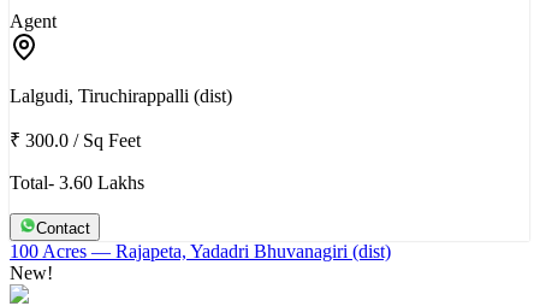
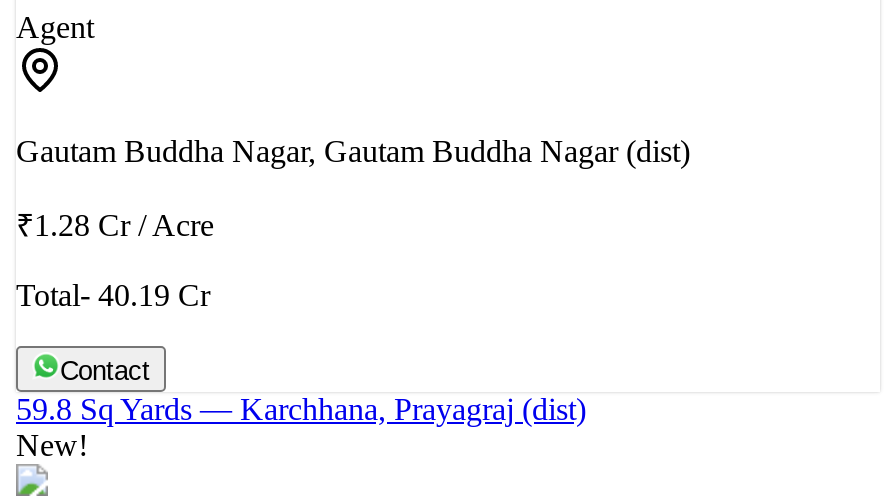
[10,86,232,106] Lalgudi, Tiruchirappalli (dist) -> [16,135,690,169] Gautam Buddha Nagar, Gautam Buddha Nagar (dist)
[10,131,141,151] ₹ 300.0 / Sq Feet -> [16,209,214,243] ₹1.28 Cr / Acre
[10,173,144,193] Total- 3.60 Lakhs -> [16,279,210,313] Total- 40.19 Cr
[10,241,391,262] 100 Acres — Rajapeta, Yadadri Bhuvanagiri (dist) -> [16,393,586,427] 59.8 Sq Yards — Karchhana, Prayagraj (dist)

